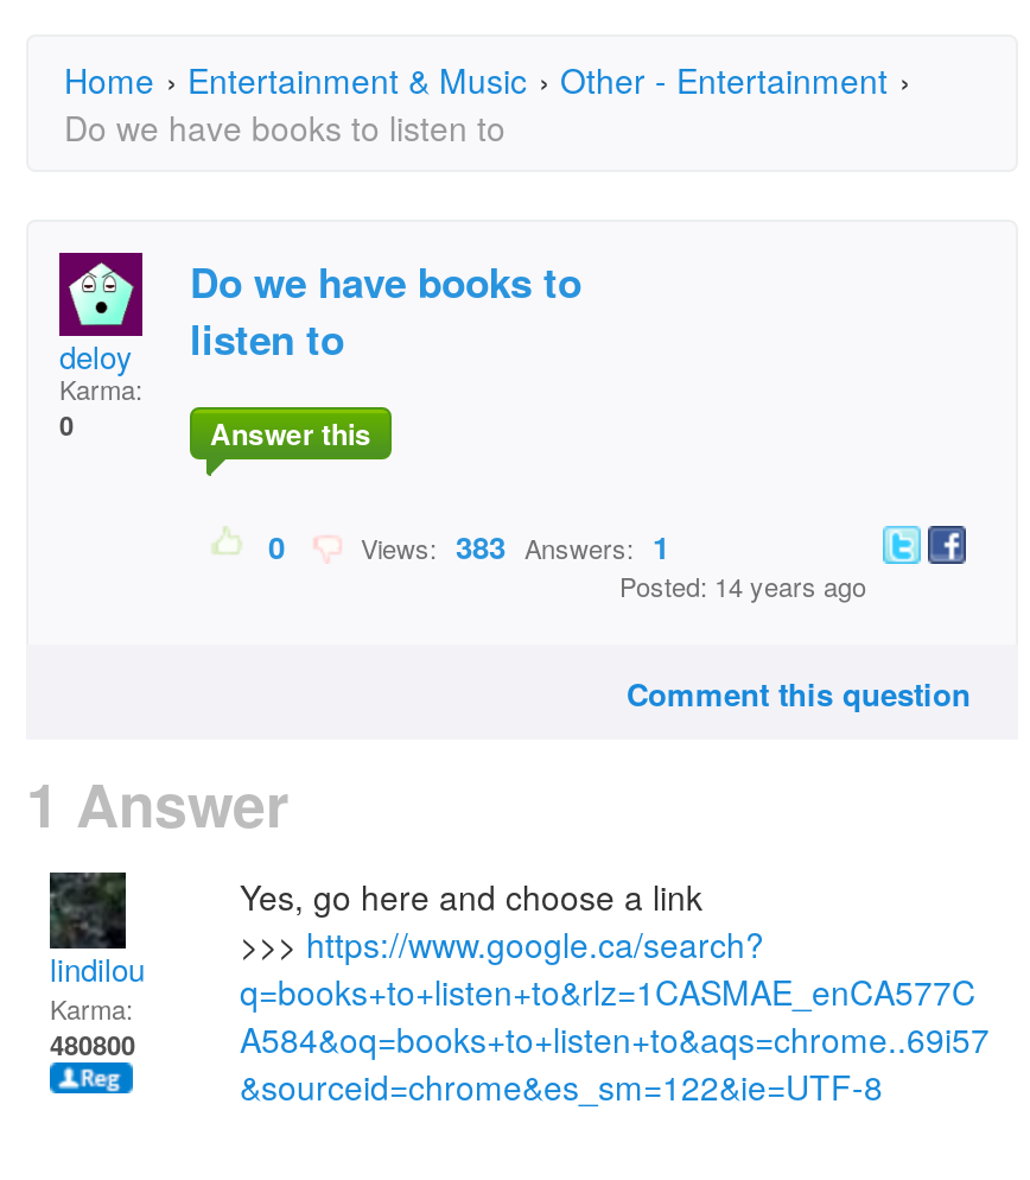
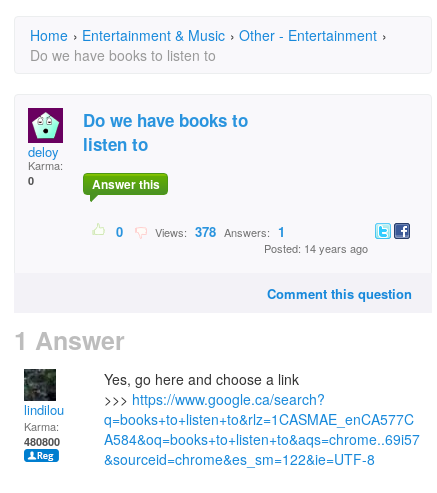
[346,524,669,569] Views: 383 Answers: 1 -> [149,222,285,241] Views: 378 Answers: 1

